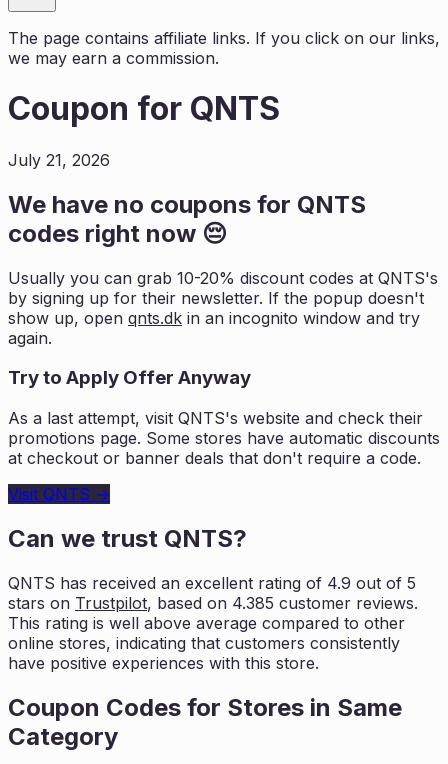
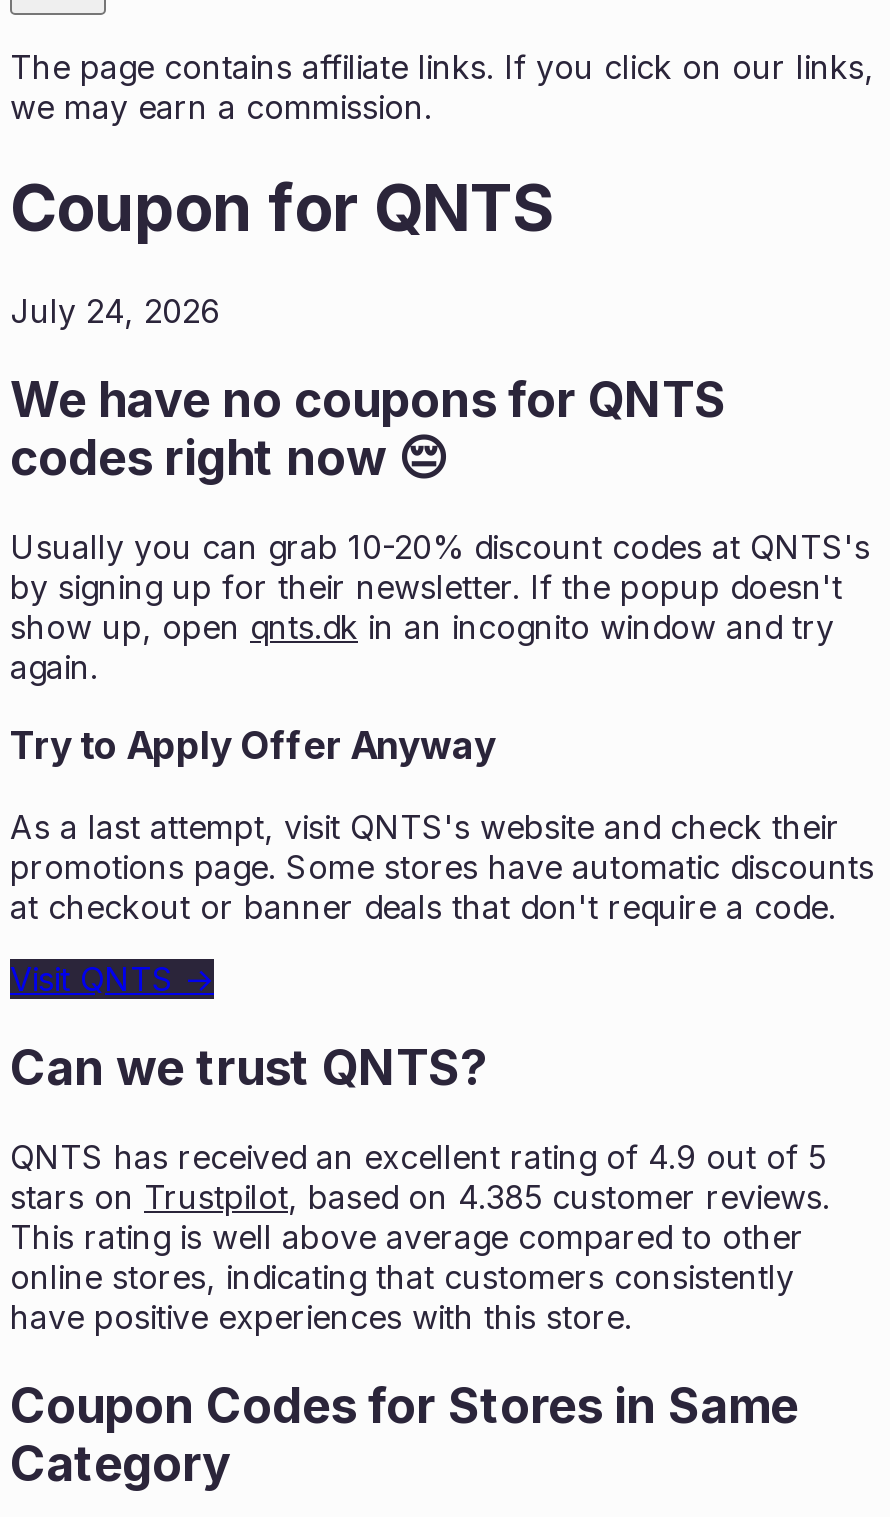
[8,150,110,170] July 21, 2026 -> [10,291,220,331] July 24, 2026

